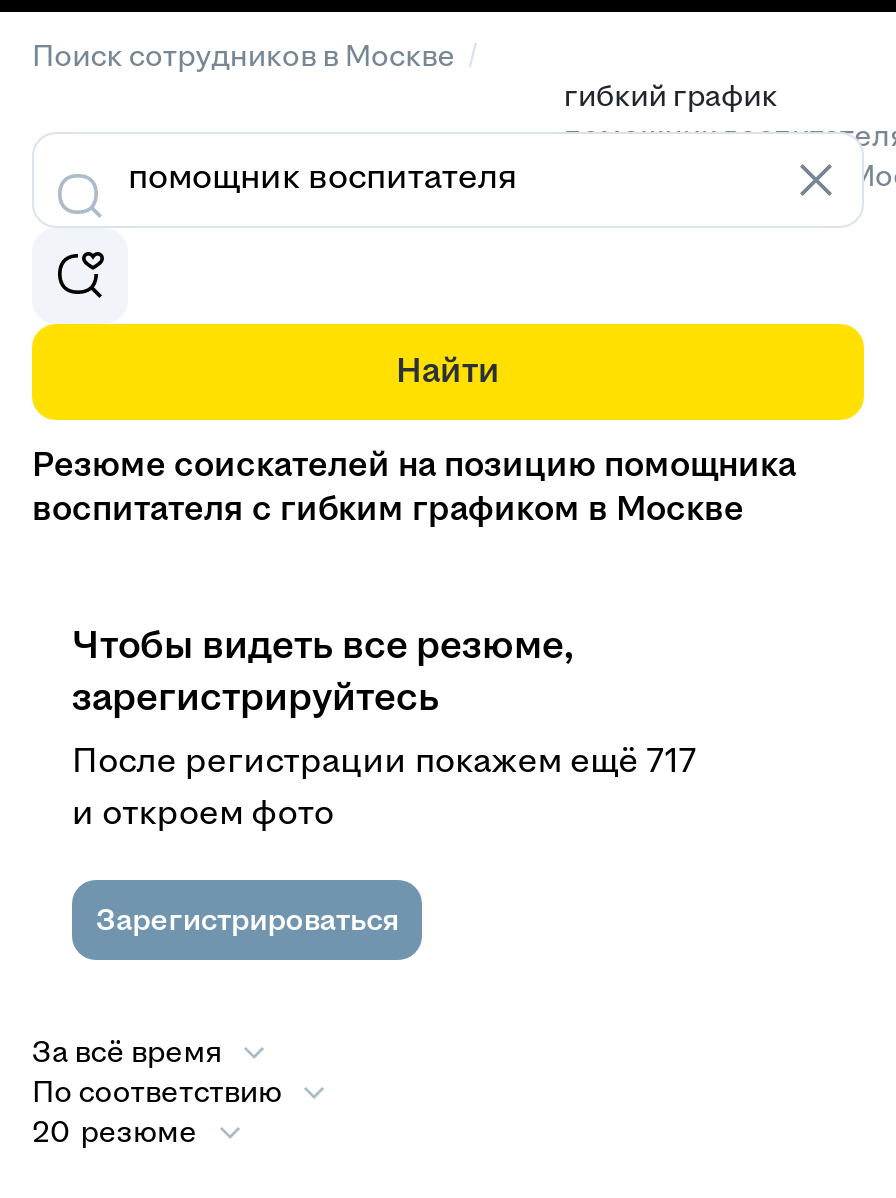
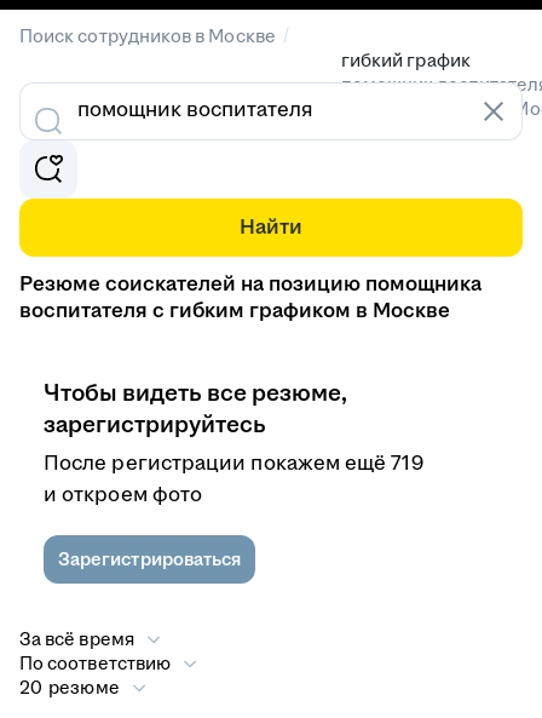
[72,742,697,780] После регистрации покажем ещё 717 -> [44,452,423,475] После регистрации покажем ещё 719

